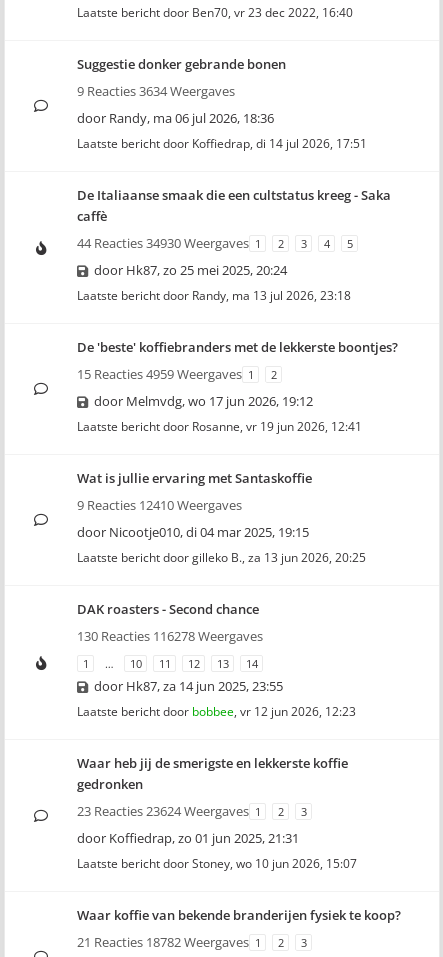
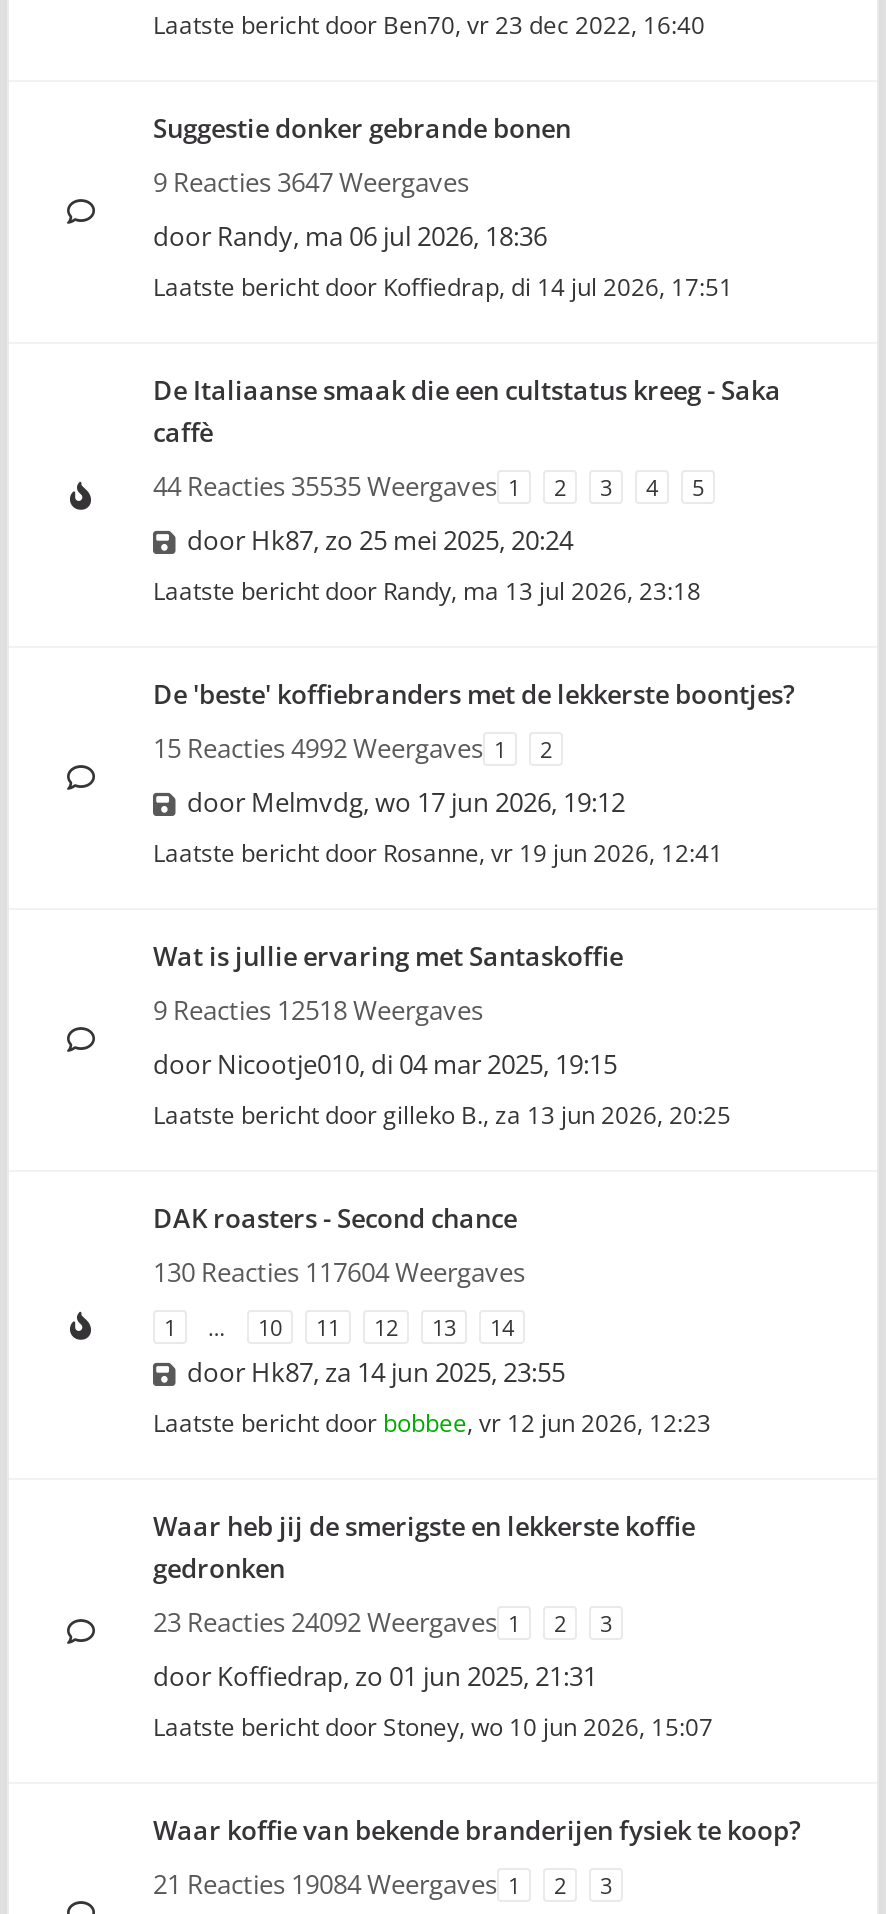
[77,82,235,100] 9 Reacties 3634 Weergaves -> [153,164,469,200] 9 Reacties 3647 Weergaves
[77,234,260,252] 44 Reacties 34930 Weergaves 1 -> [153,468,520,504] 44 Reacties 35535 Weergaves 1
[77,365,253,383] 15 Reacties 4959 Weergaves 1 -> [153,730,506,766] 15 Reacties 4992 Weergaves 1
[77,496,242,514] 9 Reacties 12410 Weergaves -> [153,992,483,1028] 9 Reacties 12518 Weergaves
[77,627,263,645] 130 Reacties 116278 Weergaves -> [153,1254,525,1290] 130 Reacties 117604 Weergaves
[77,802,260,820] 23 Reacties 23624 Weergaves 1 -> [153,1604,520,1640] 23 Reacties 24092 Weergaves 1
[77,933,260,951] 21 Reacties 18782 Weergaves 1 -> [153,1866,520,1902] 21 Reacties 19084 Weergaves 1

